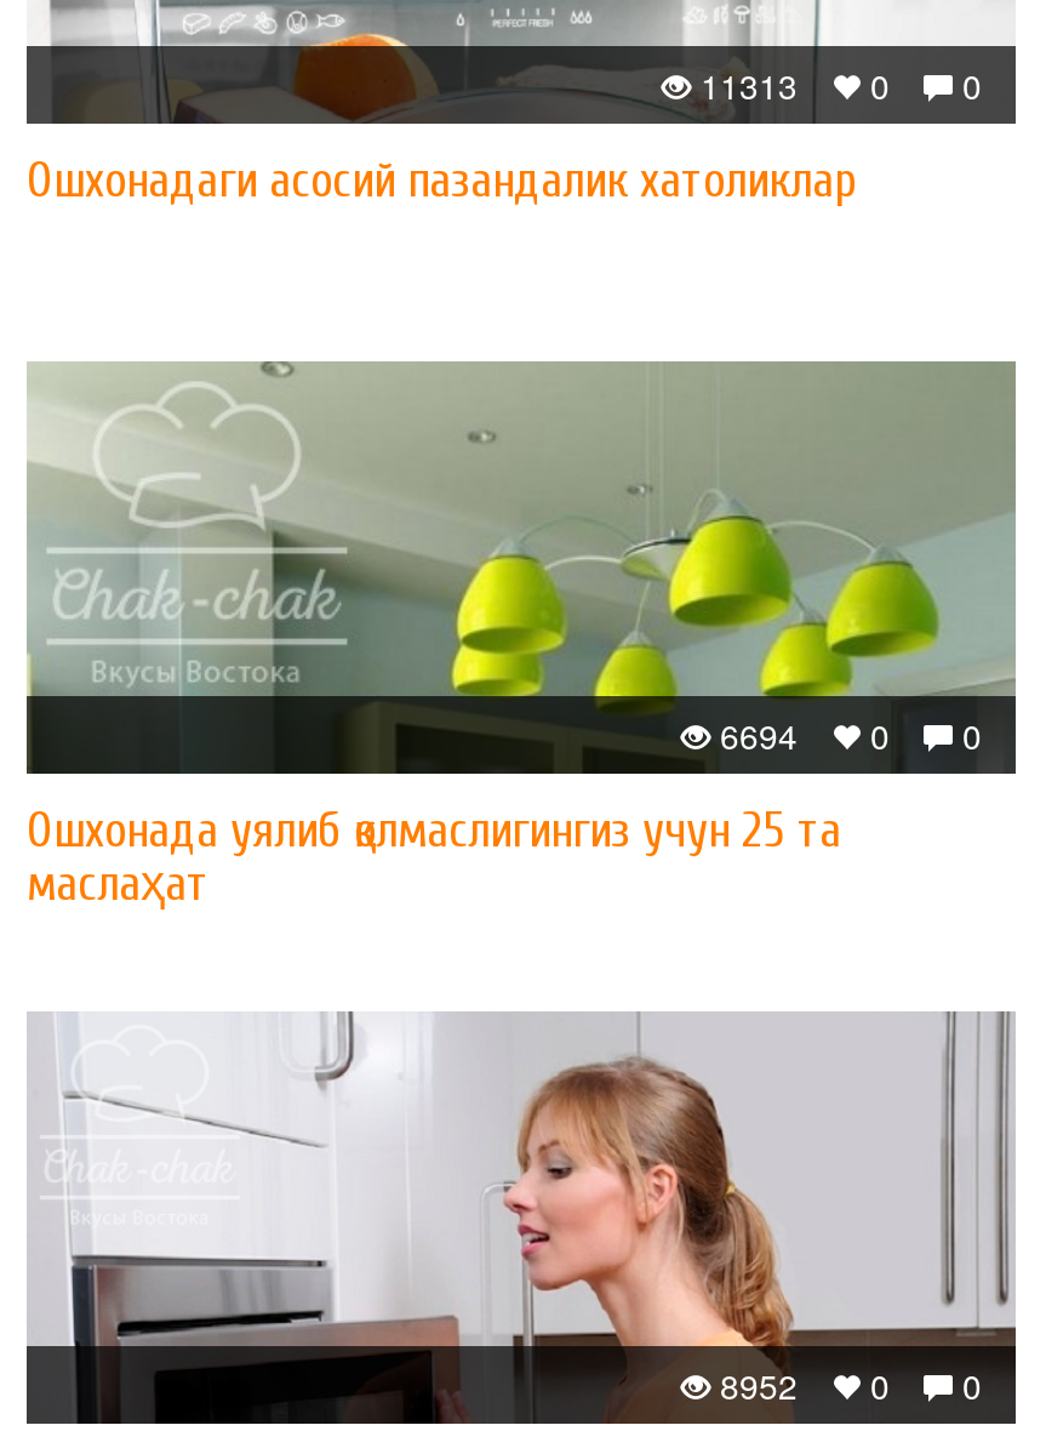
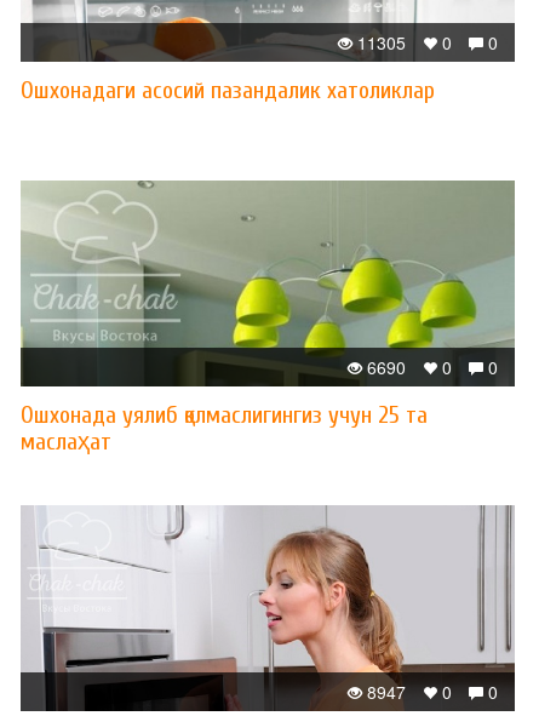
[701,61,982,109] 11313 0 0 -> [357,30,498,55] 11305 0 0
[720,711,982,759] 6694 0 0 -> [367,355,498,379] 6690 0 0
[720,1361,982,1409] 8952 0 0 -> [367,680,498,704] 8947 0 0

